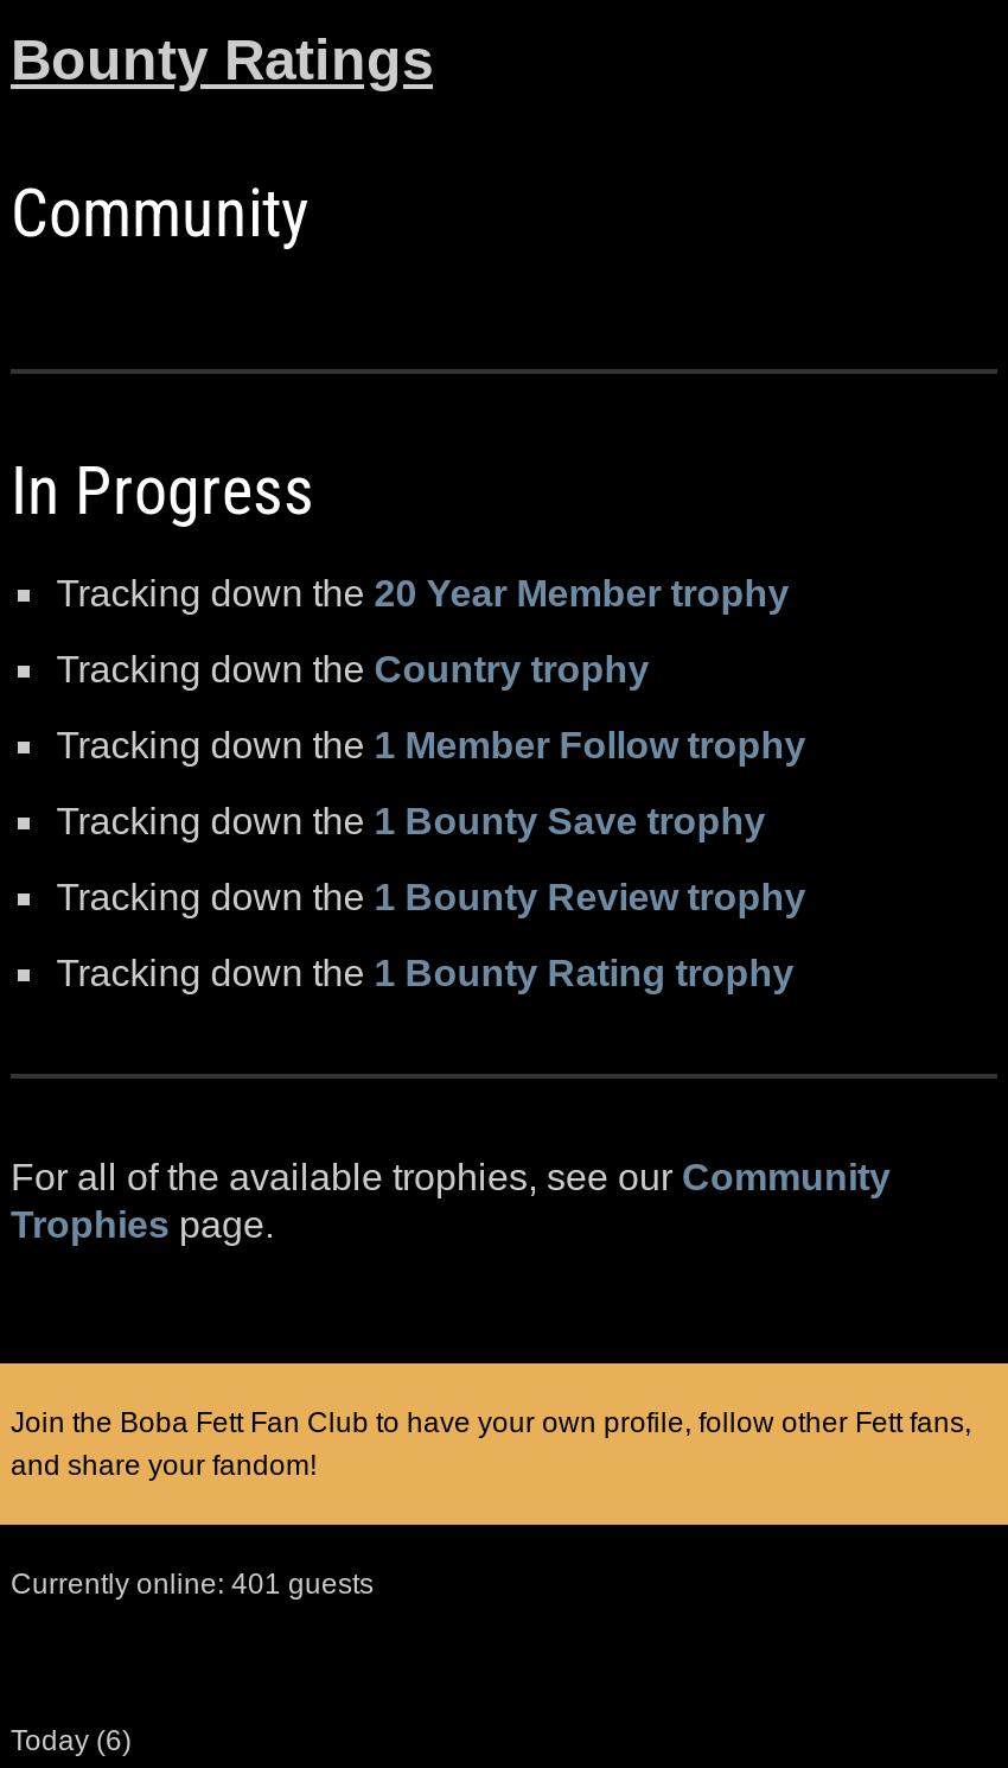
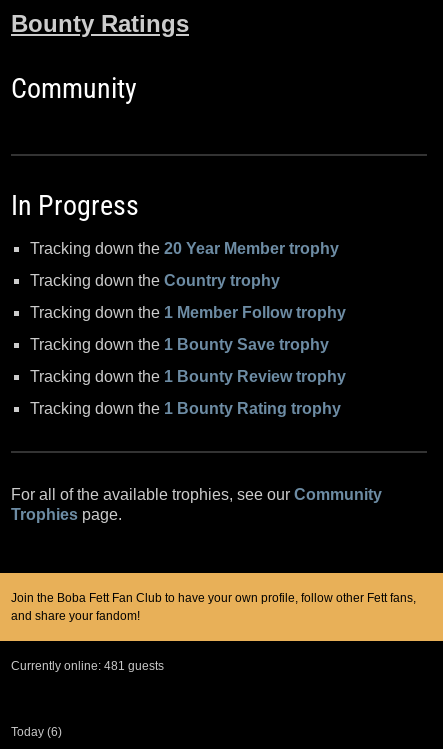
[11,1567,374,1600] Currently online: 401 guests -> [11,659,164,673] Currently online: 481 guests

